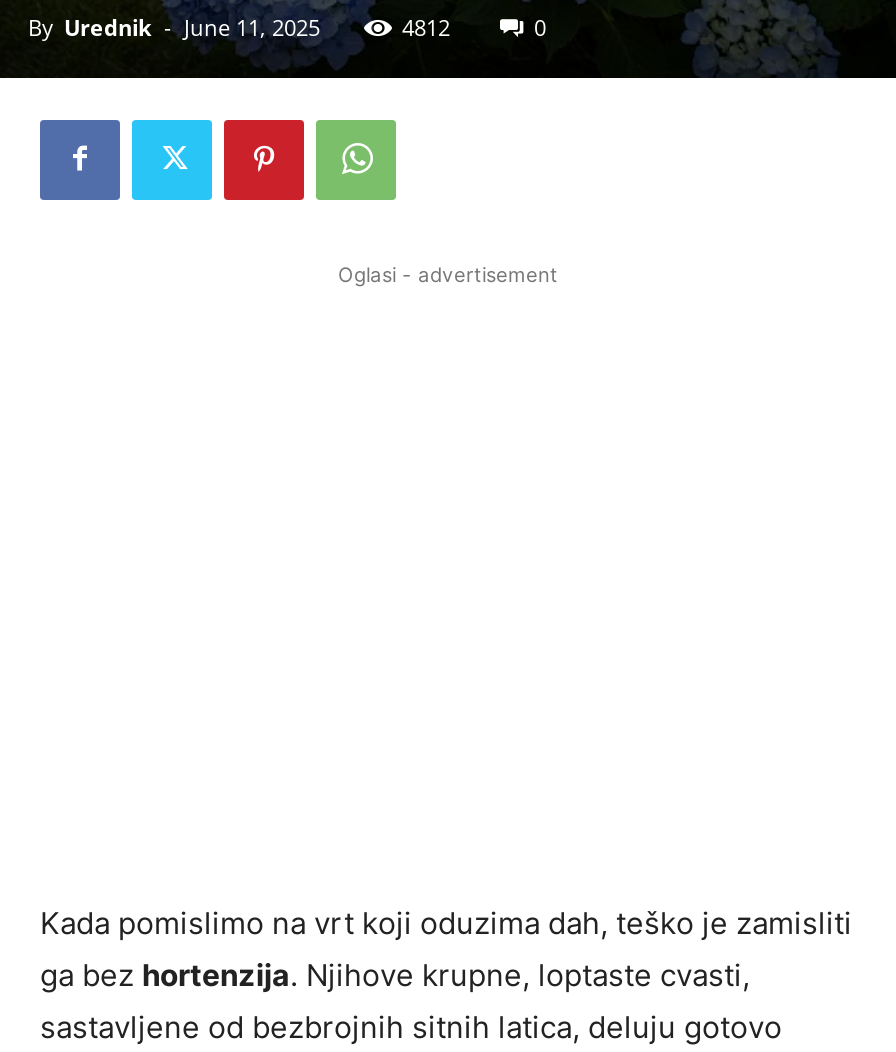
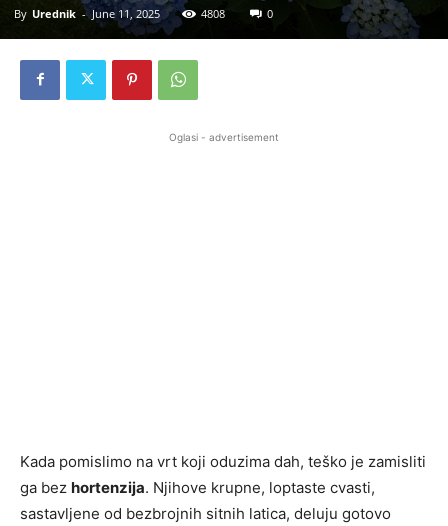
[402,12,450,42] 4812 -> [201,6,225,21] 4808

